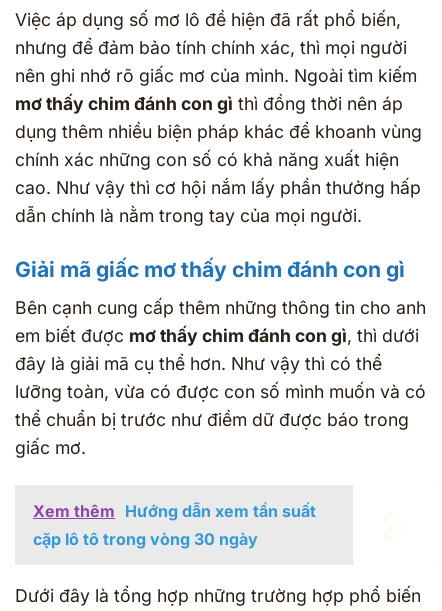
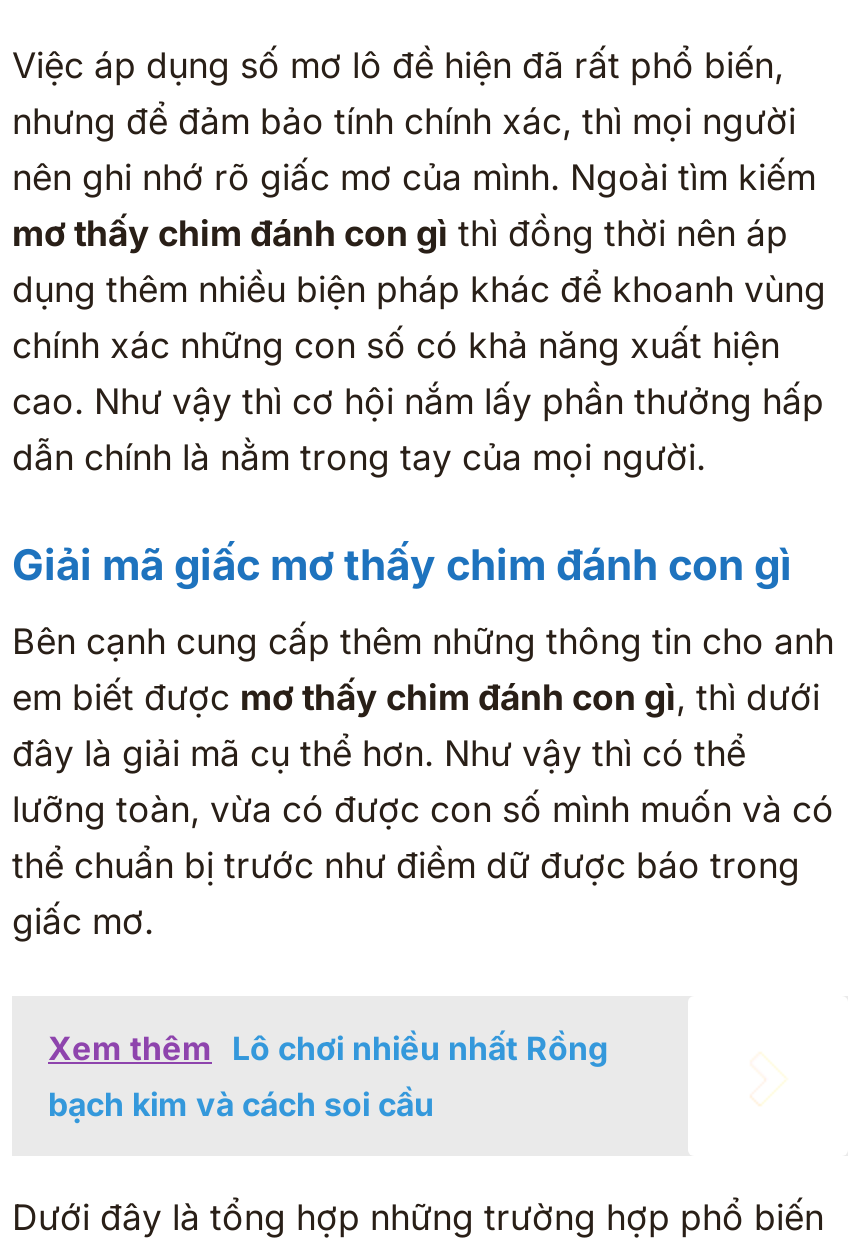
[33,501,316,549] Xem thêm Hướng dẫn xem tần suất | cặp lô tô trong vòng 30 ngày -> [48,1028,608,1124] Xem thêm Lô chơi nhiều nhất Rồng | bạch kim và cách soi cầu

